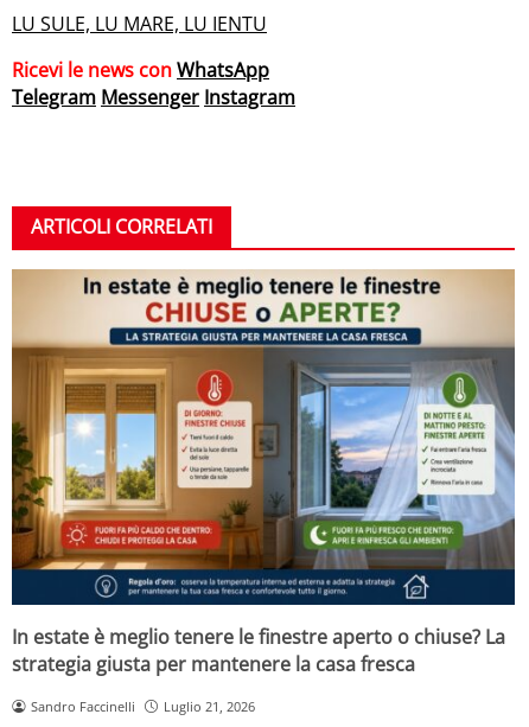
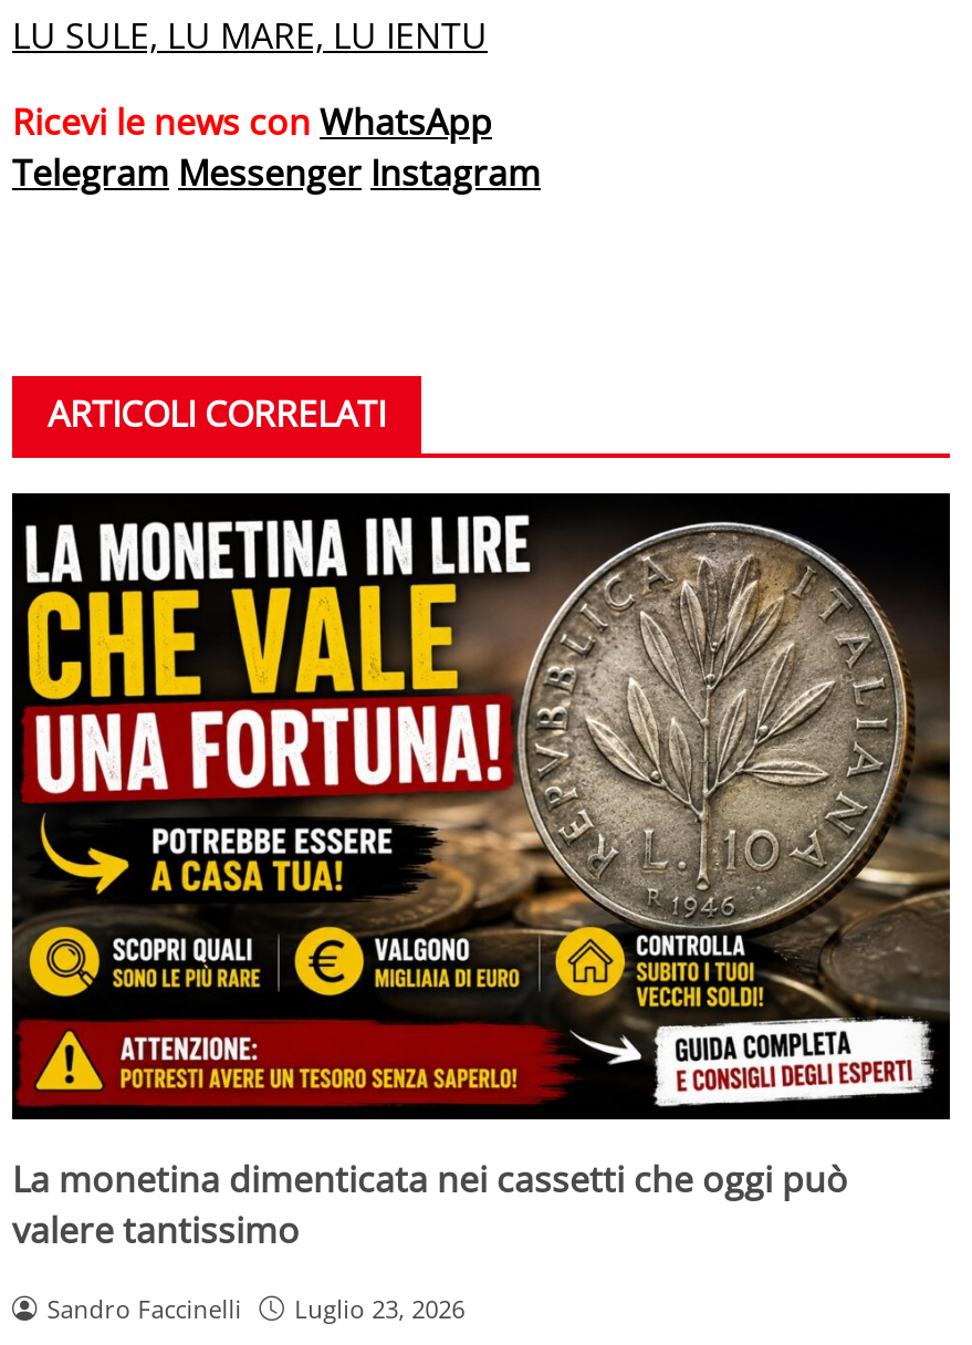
[11,269,516,677] [image] | In estate è meglio tenere le finestre aperto o chiuse? La | strategia giusta per mantenere la casa fresca -> [10,491,952,1254] [image] | La monetina dimenticata nei cassetti che oggi può | valere tantissimo
[31,697,255,715] Sandro Faccinelli Luglio 21, 2026 -> [47,1292,465,1325] Sandro Faccinelli Luglio 23, 2026

